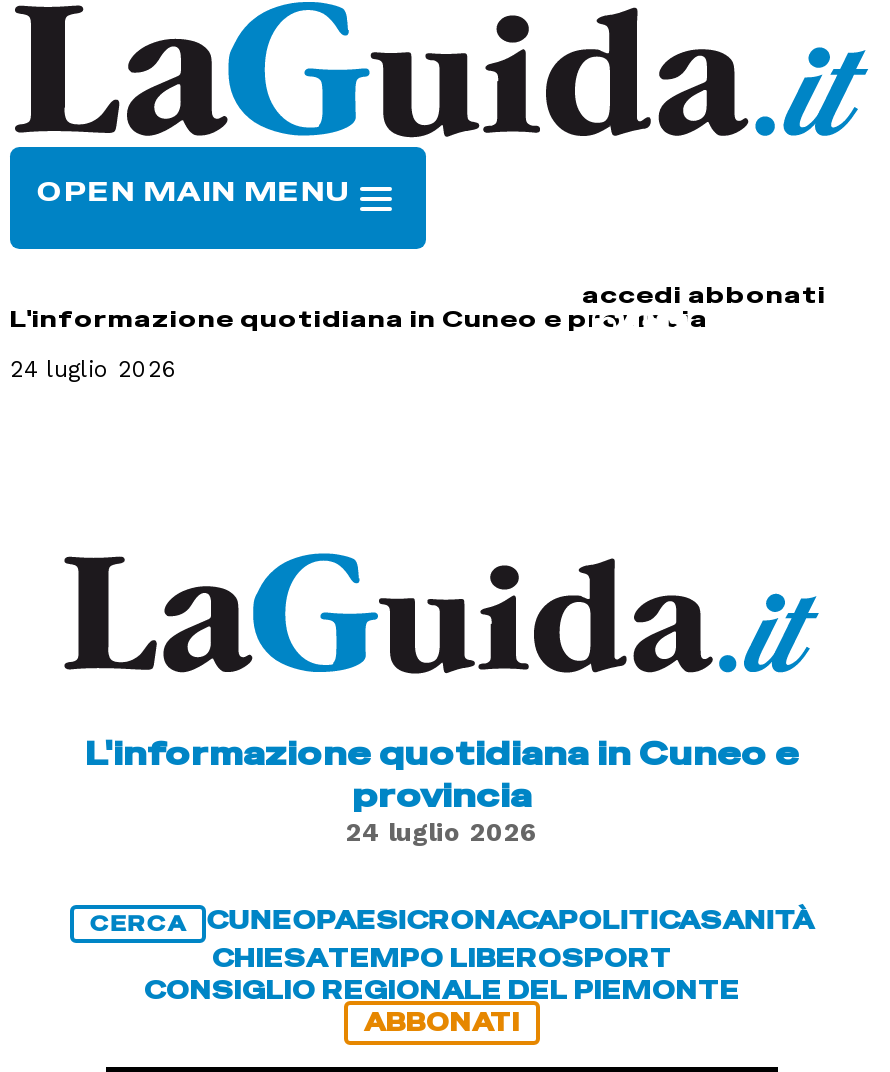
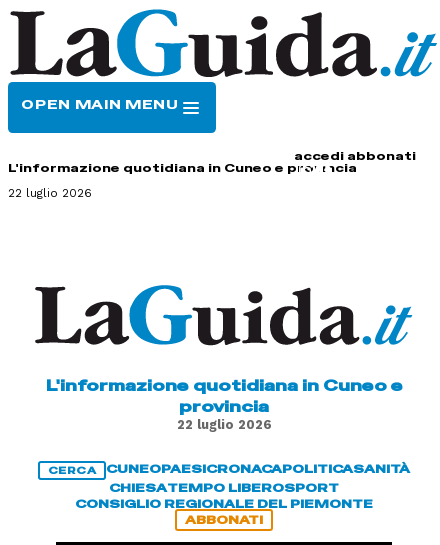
[10,355,178,383] 24 luglio 2026 -> [8,186,92,200] 22 luglio 2026
[346,817,538,847] 24 luglio 2026 -> [176,417,271,432] 22 luglio 2026

